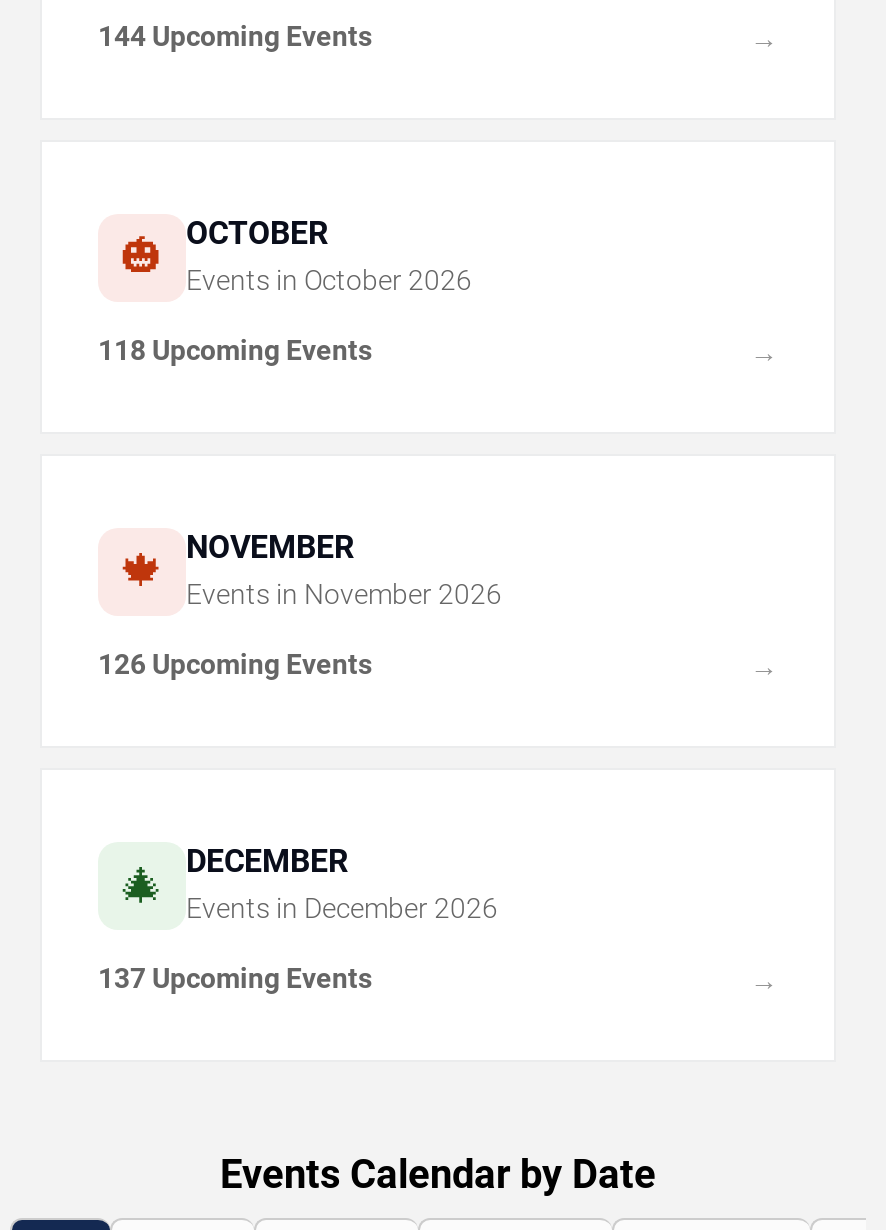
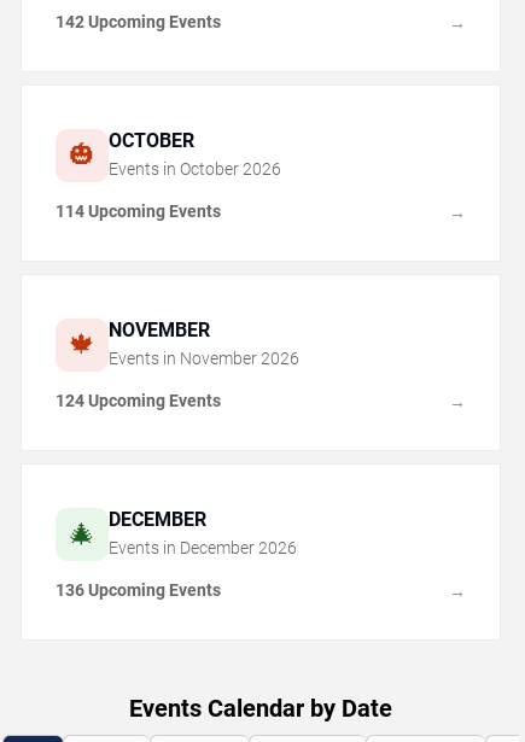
[98,21,372,53] 144 Upcoming Events -> [56,12,221,32] 142 Upcoming Events
[98,335,372,367] 118 Upcoming Events -> [56,202,221,221] 114 Upcoming Events
[98,649,372,681] 126 Upcoming Events -> [56,391,221,411] 124 Upcoming Events
[98,963,372,995] 137 Upcoming Events -> [56,581,221,600] 136 Upcoming Events

